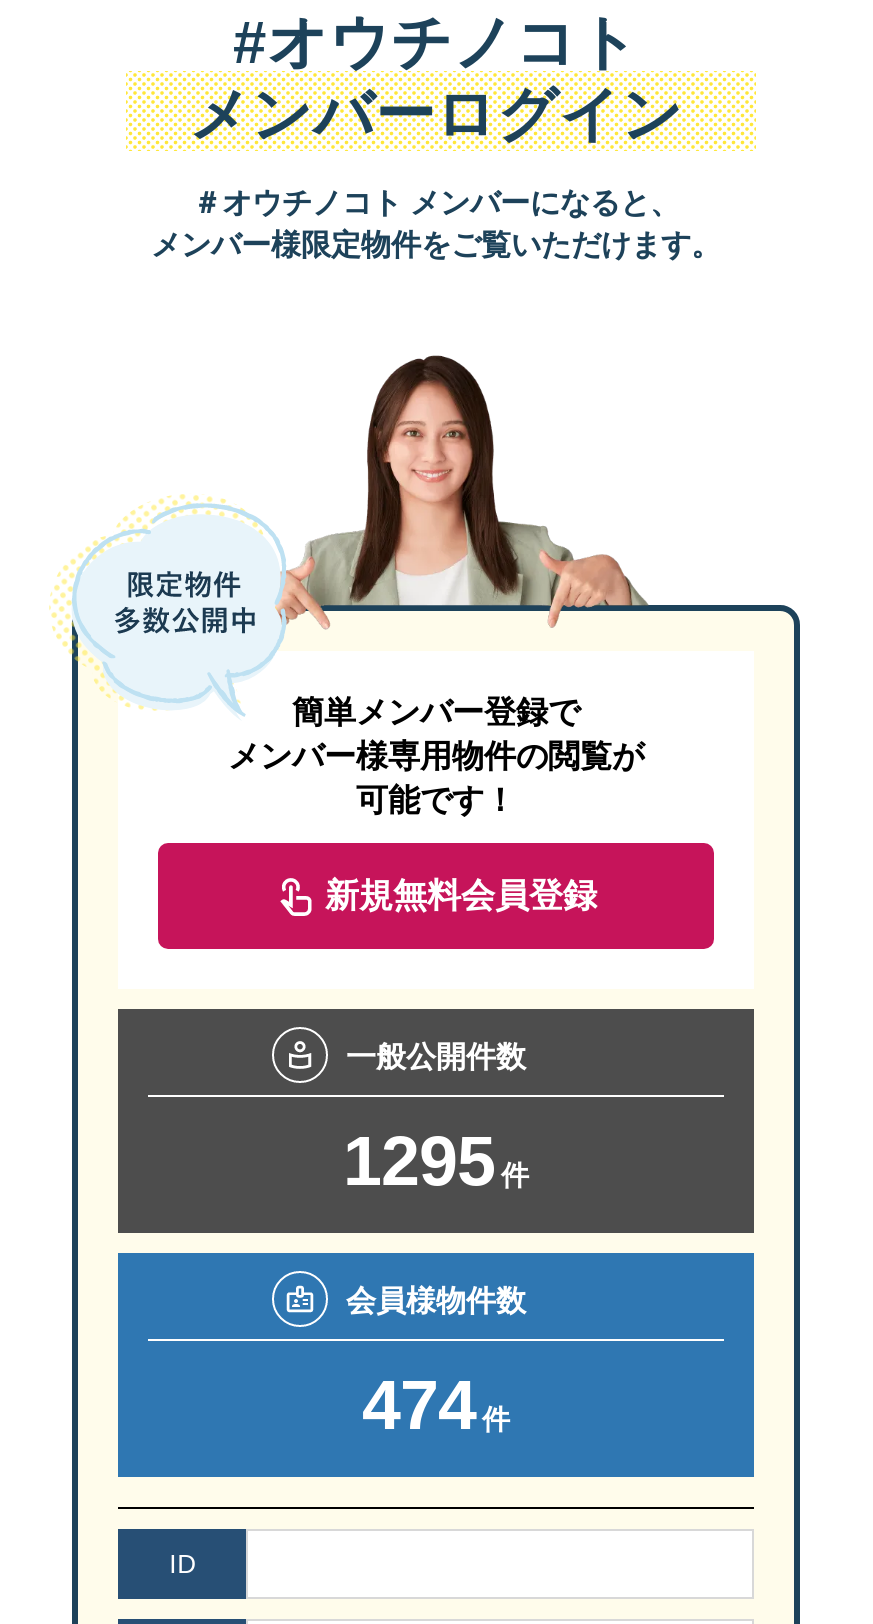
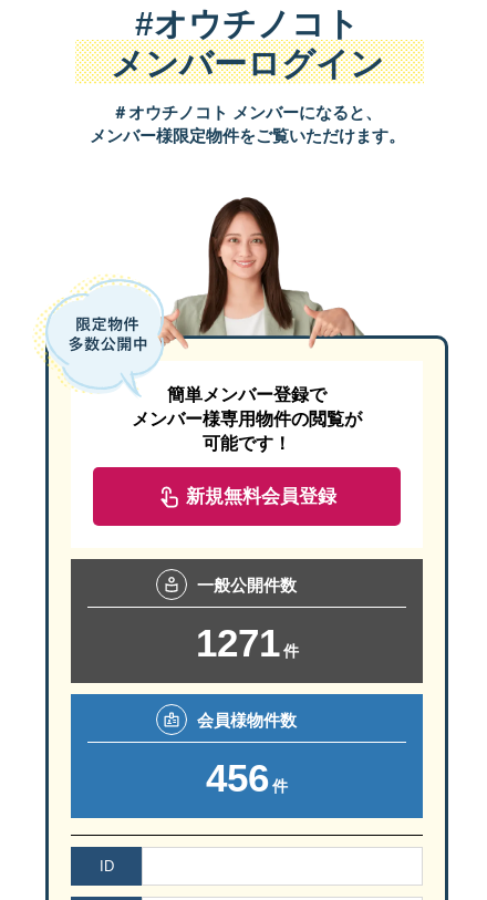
[343,1121,529,1199] 1295 件 -> [195,621,298,664] 1271 件
[362,1365,510,1443] 474 件 -> [206,756,288,799] 456 件

